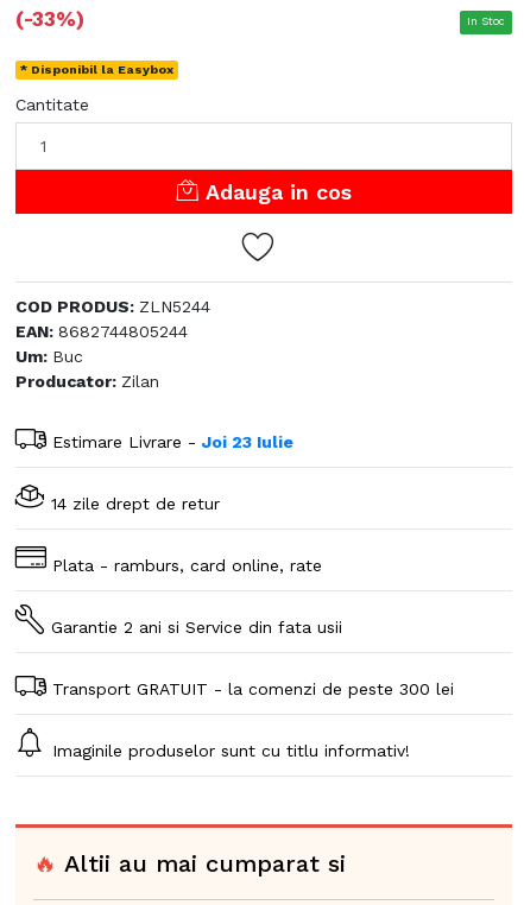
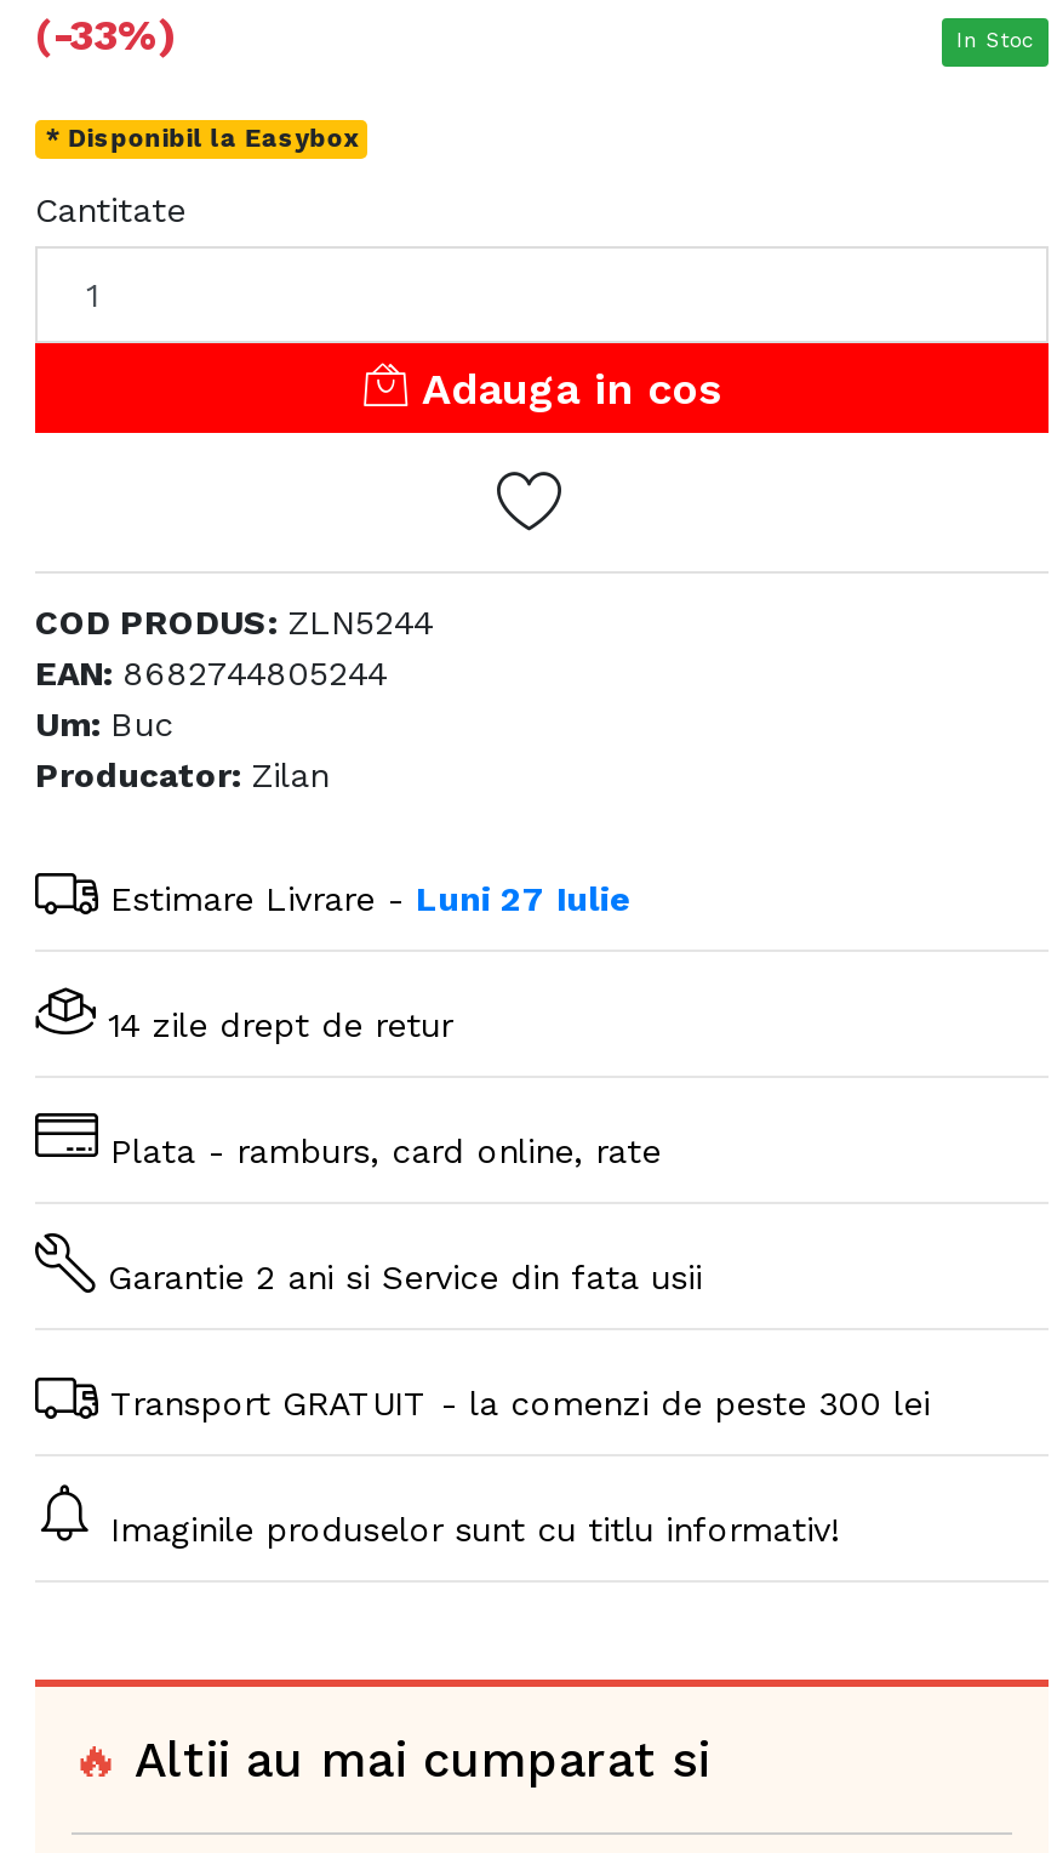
[46,432,293,451] Estimare Livrare - Joi 23 Iulie -> [98,879,632,918] Estimare Livrare - Luni 27 Iulie

